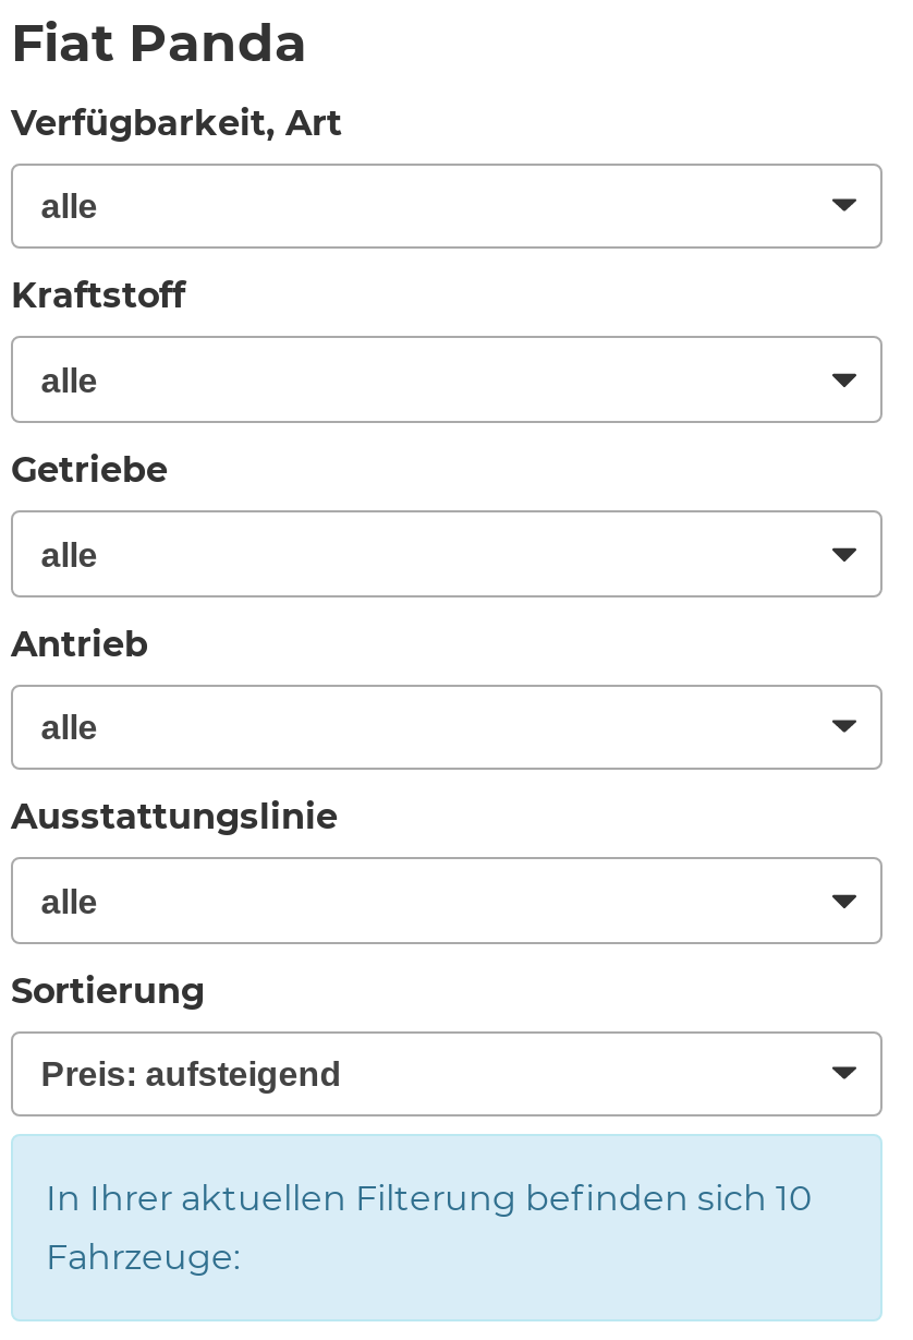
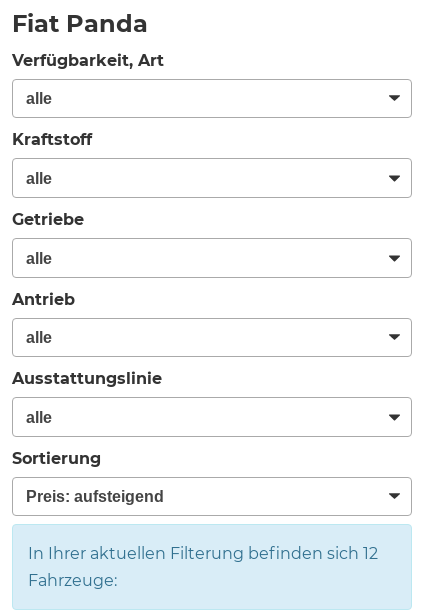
[46,1178,813,1220] In Ihrer aktuellen Filterung befinden sich 10 -> [28,544,378,563] In Ihrer aktuellen Filterung befinden sich 12

